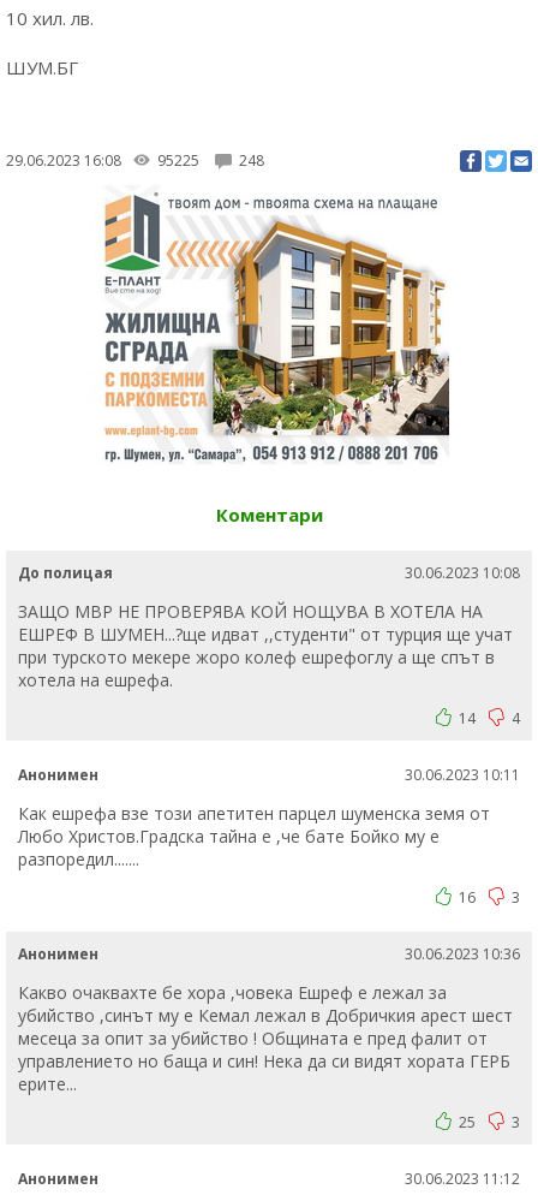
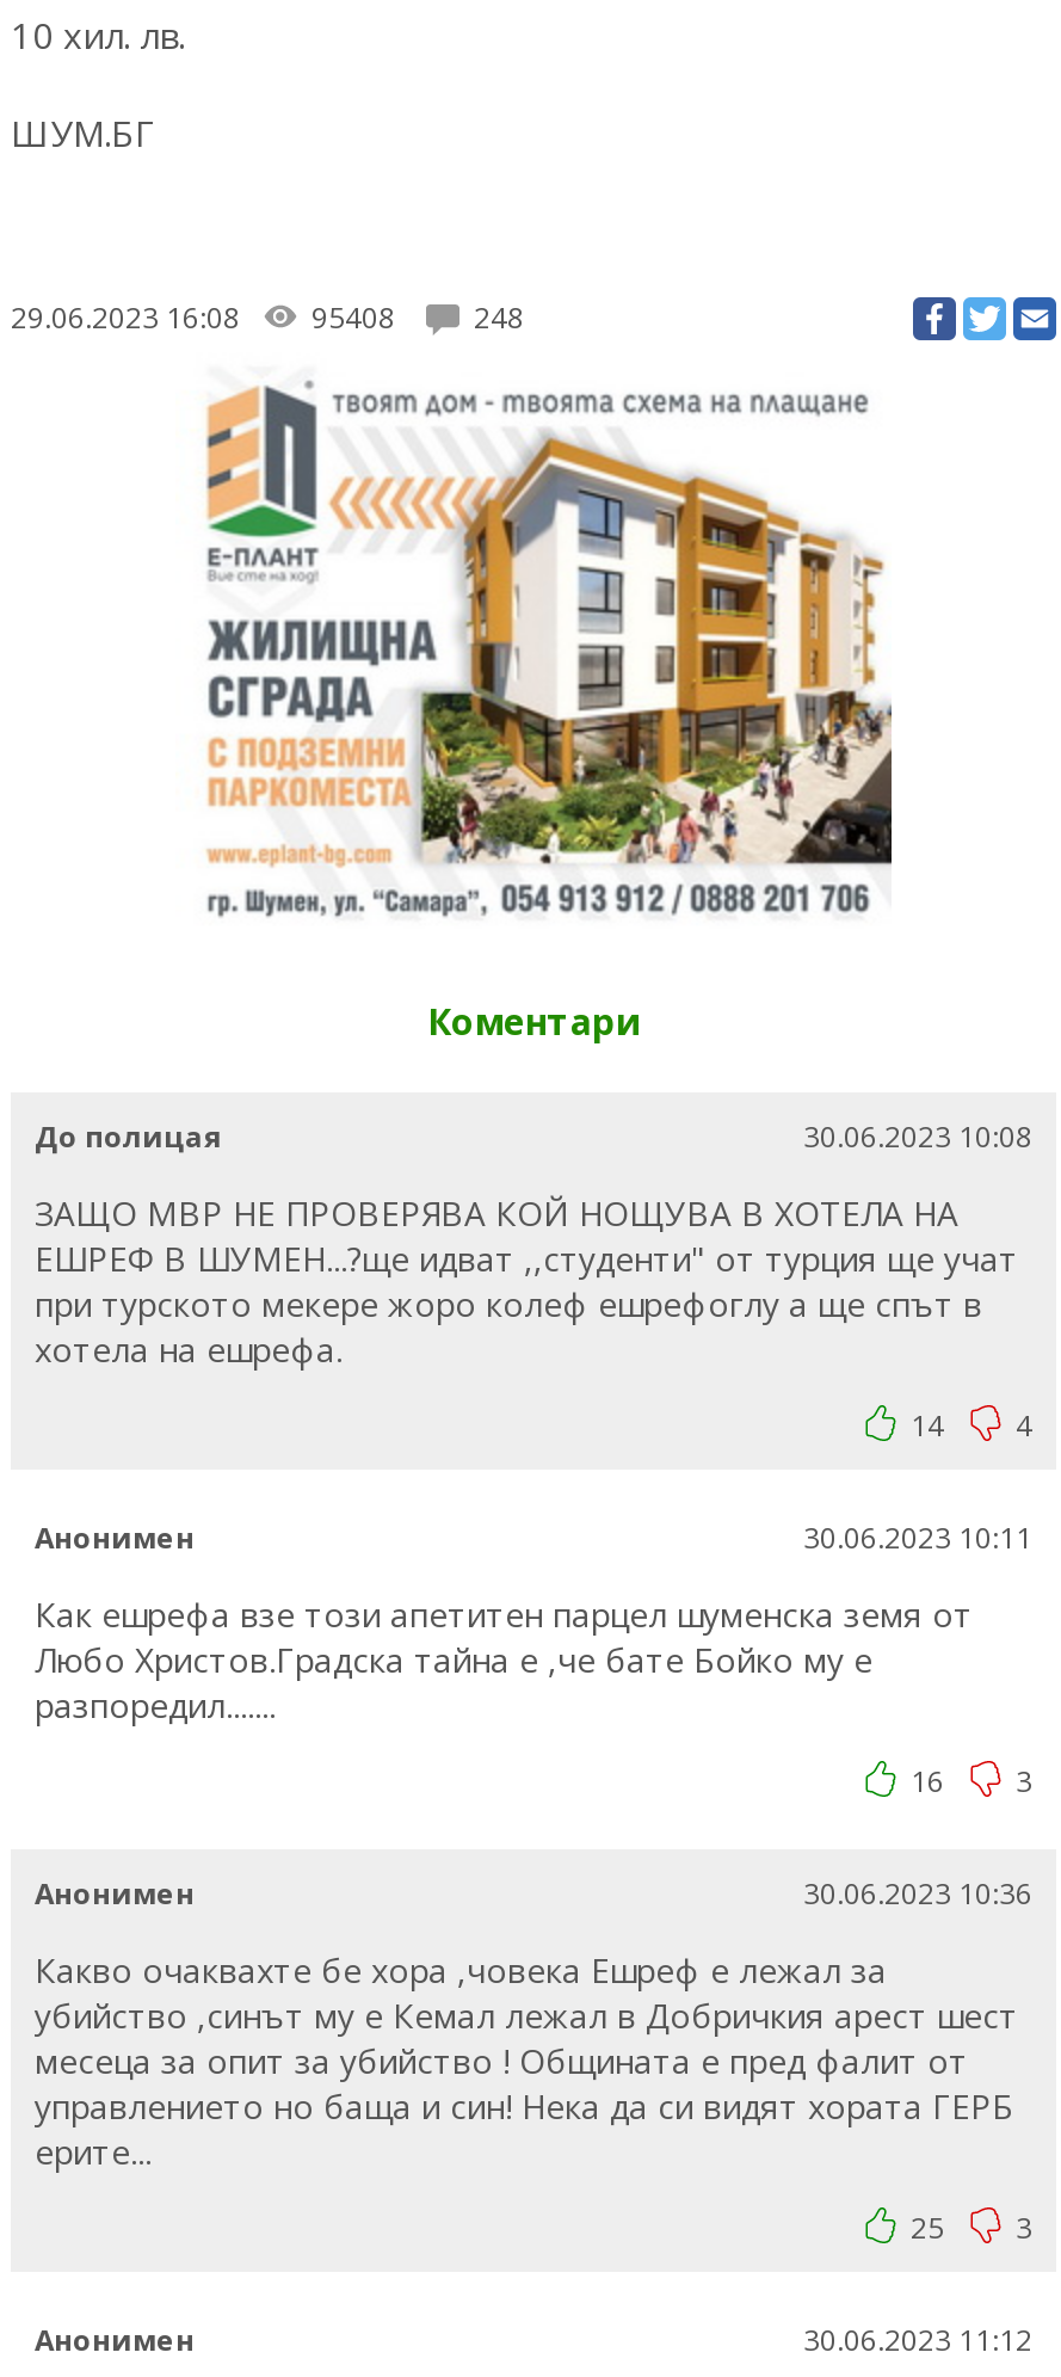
[6,150,264,171] 29.06.2023 16:08 95225 248 -> [11,297,524,338] 29.06.2023 16:08 95408 248

